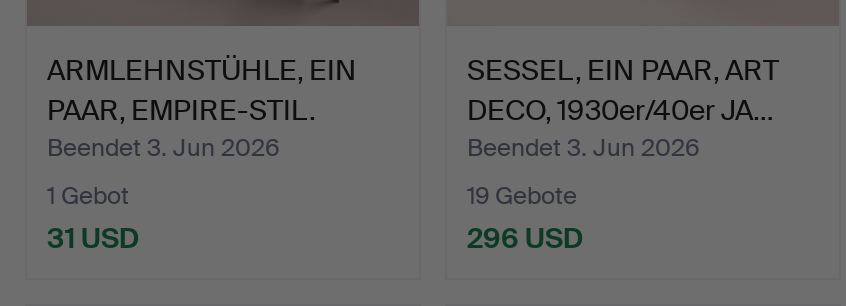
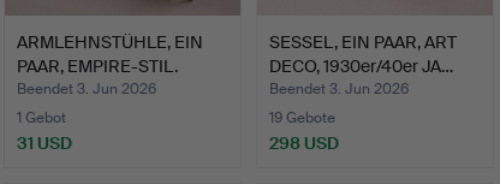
[467,220,583,256] 296 USD -> [269,132,339,154] 298 USD

